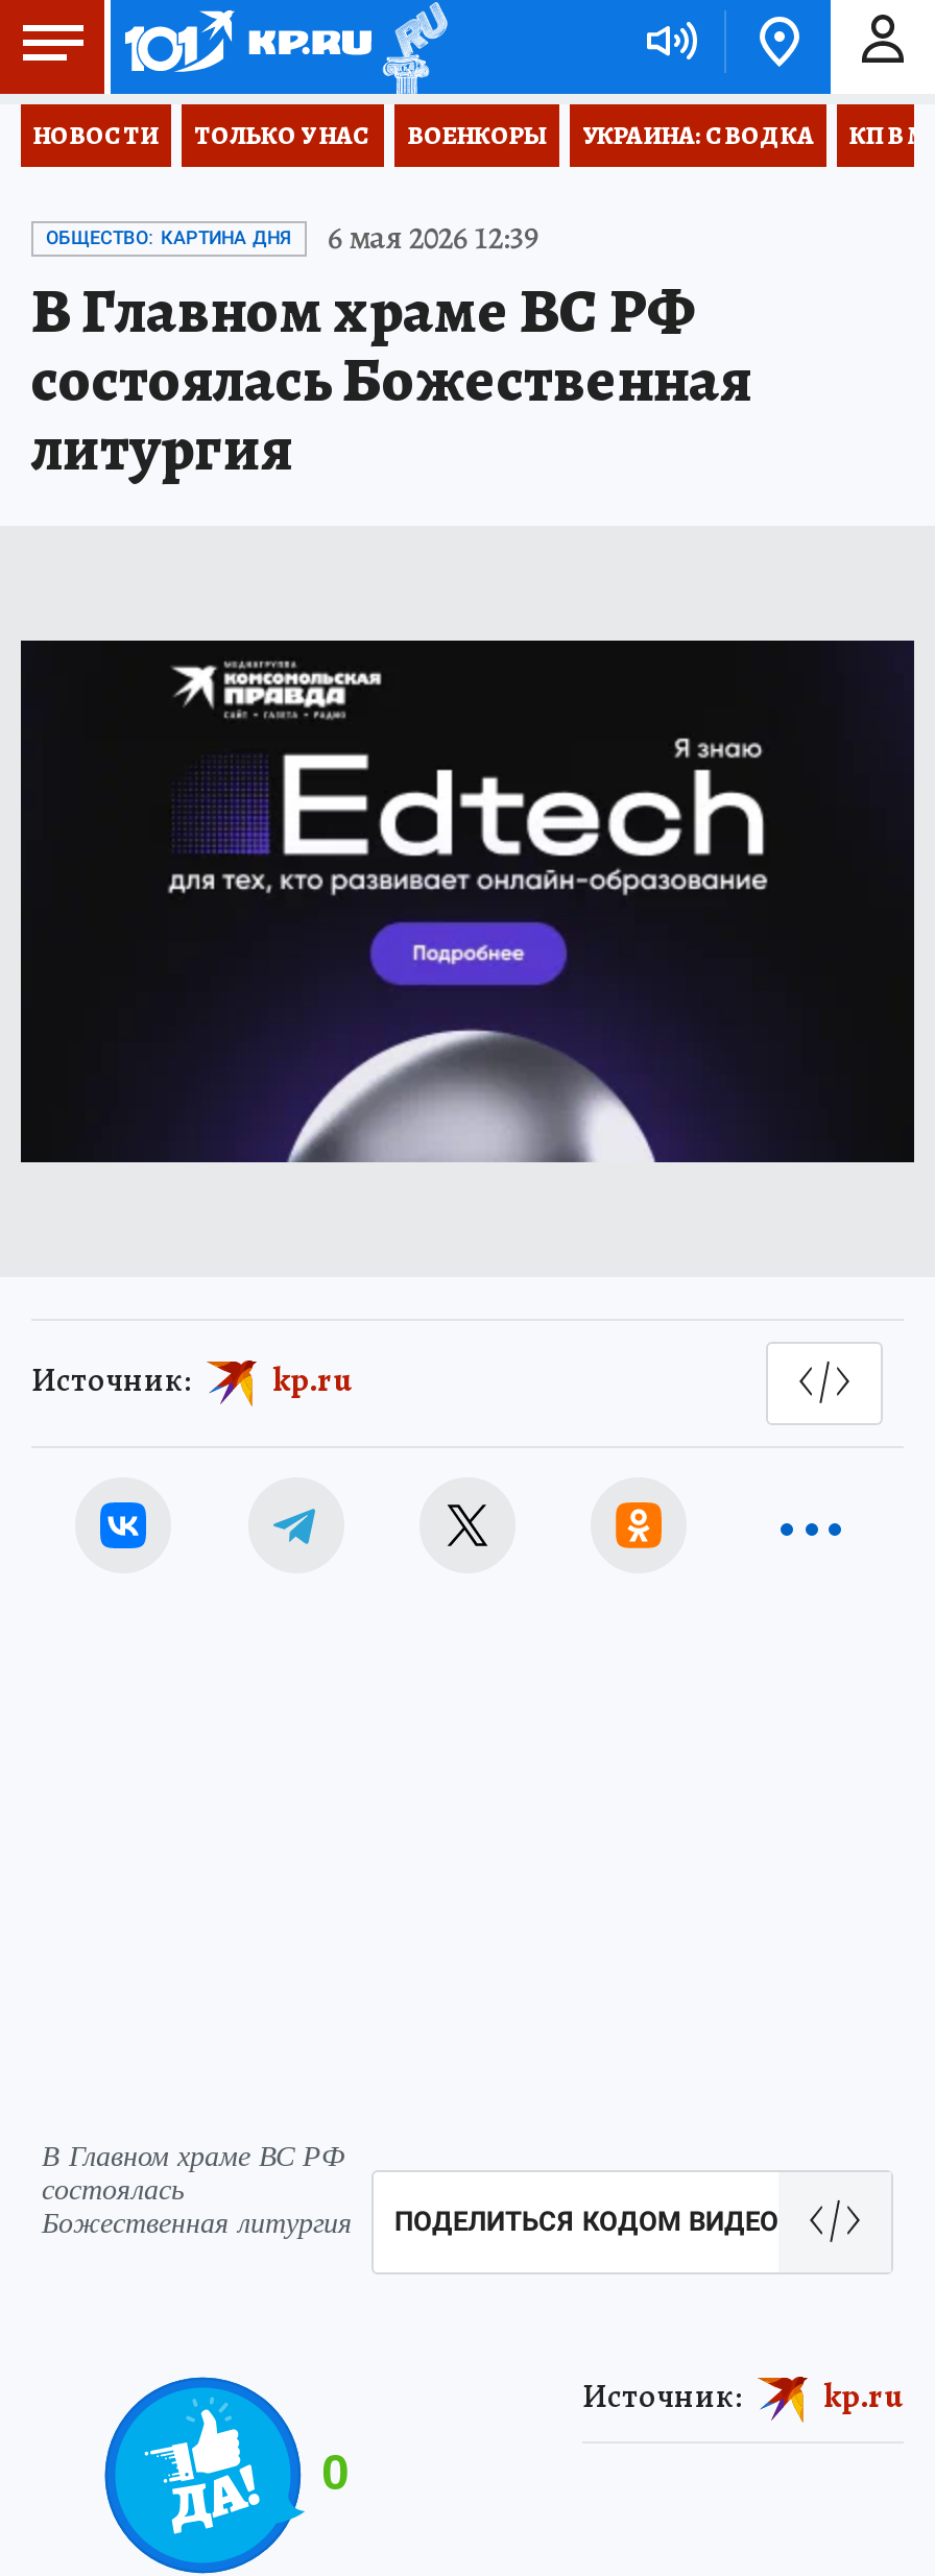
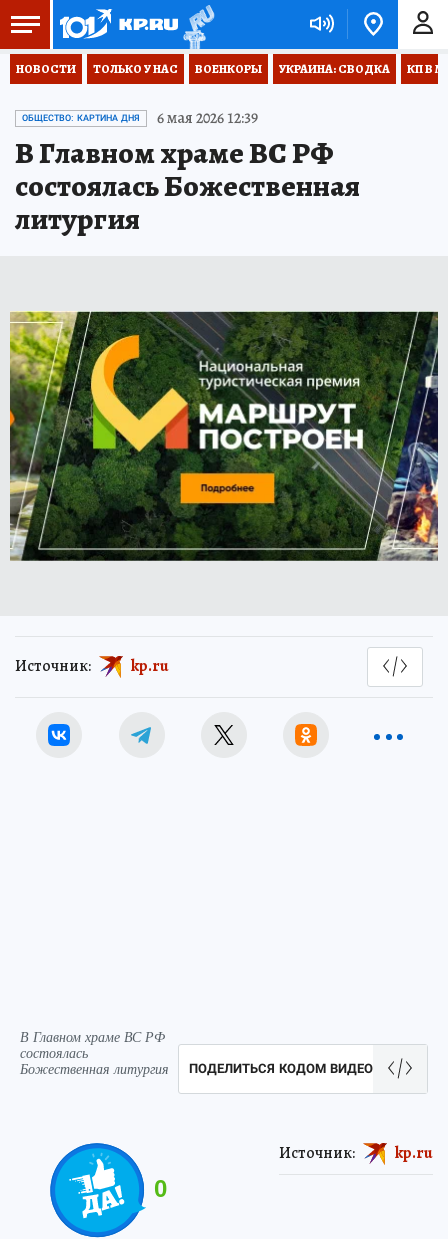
[19,639,916,1162] [image] -> [9,311,439,562] [image]

